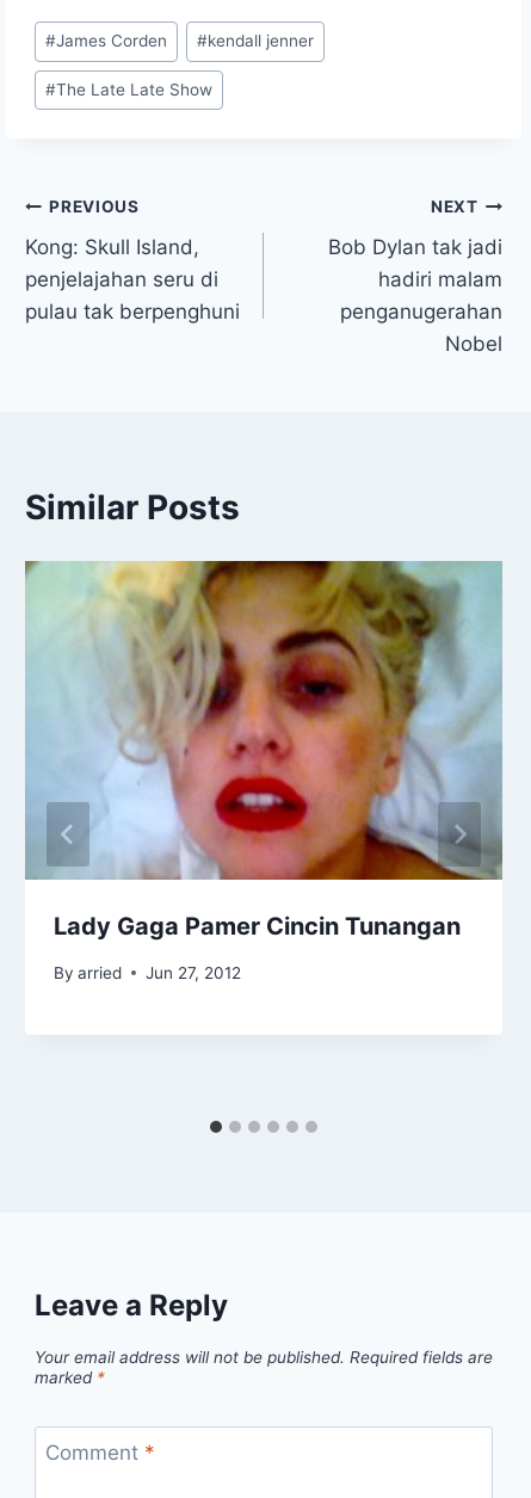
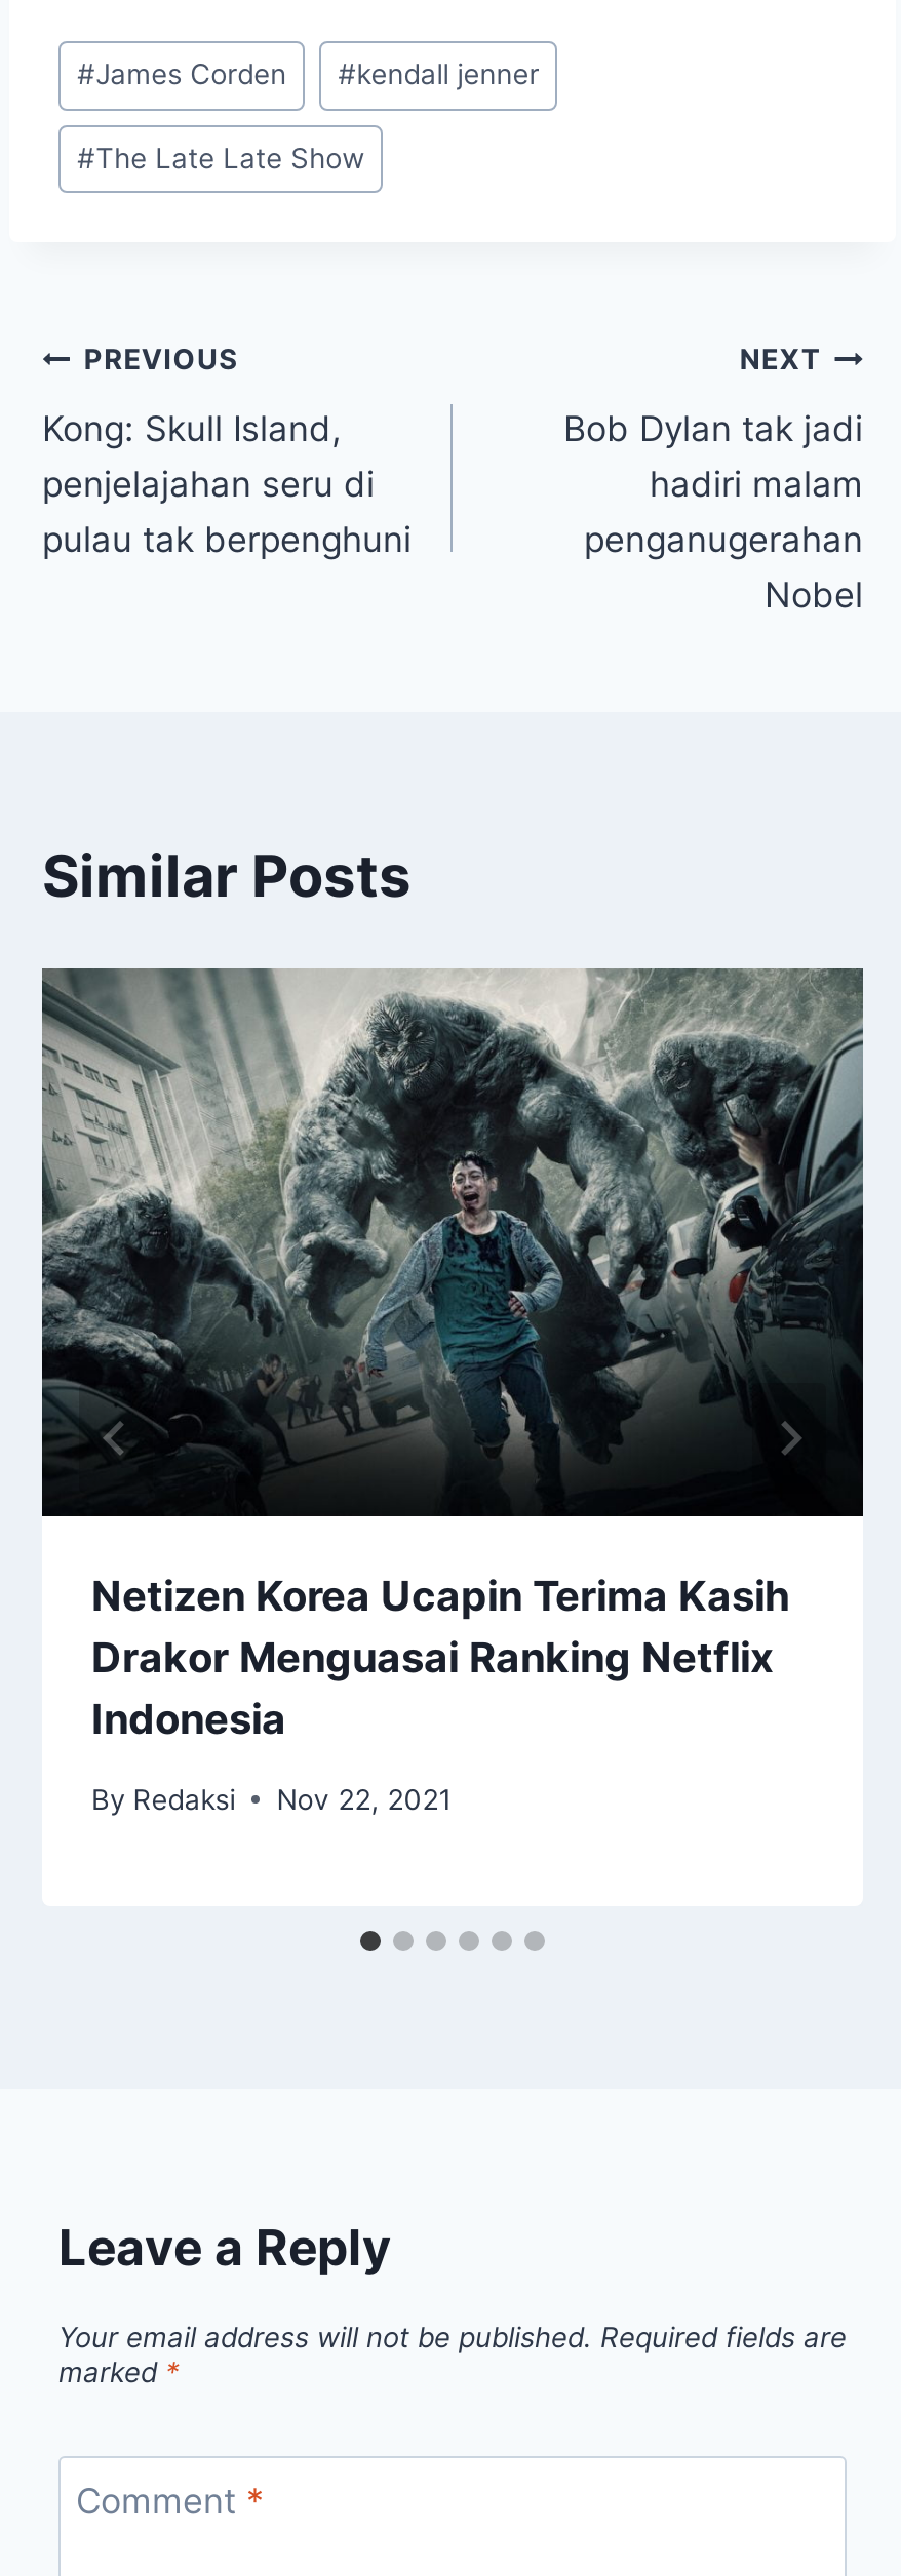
[25,560,502,941] [image] | Lady Gaga Pamer Cincin Tunangan -> [40,966,865,1744] [image] | Netizen Korea Ucapin Terima Kasih | Drakor Menguasai Ranking Netflix | Indonesia
[54,963,241,982] By arried | Jun 27, 2012 -> [91,1782,451,1815] By Redaksi | Nov 22, 2021

